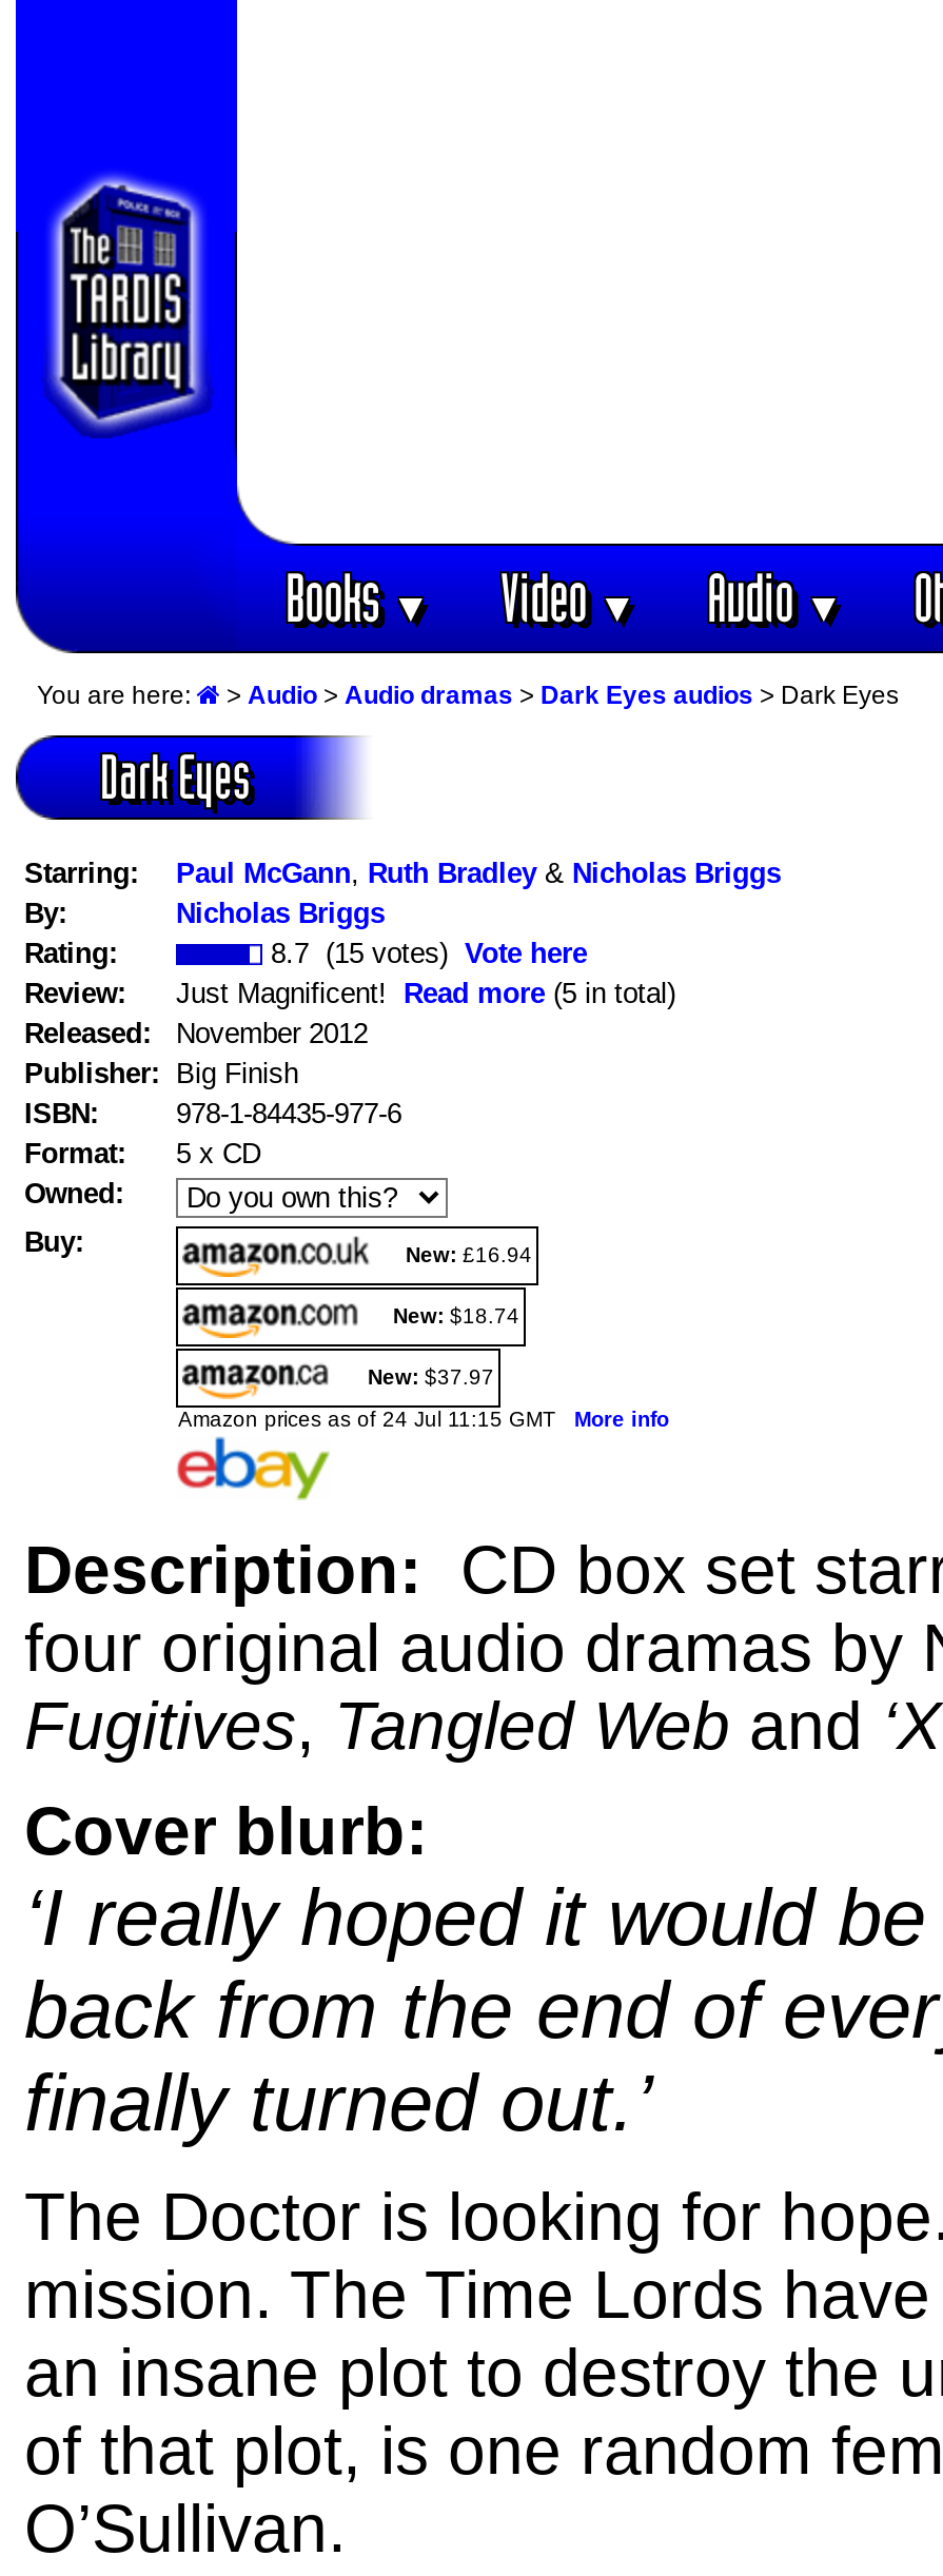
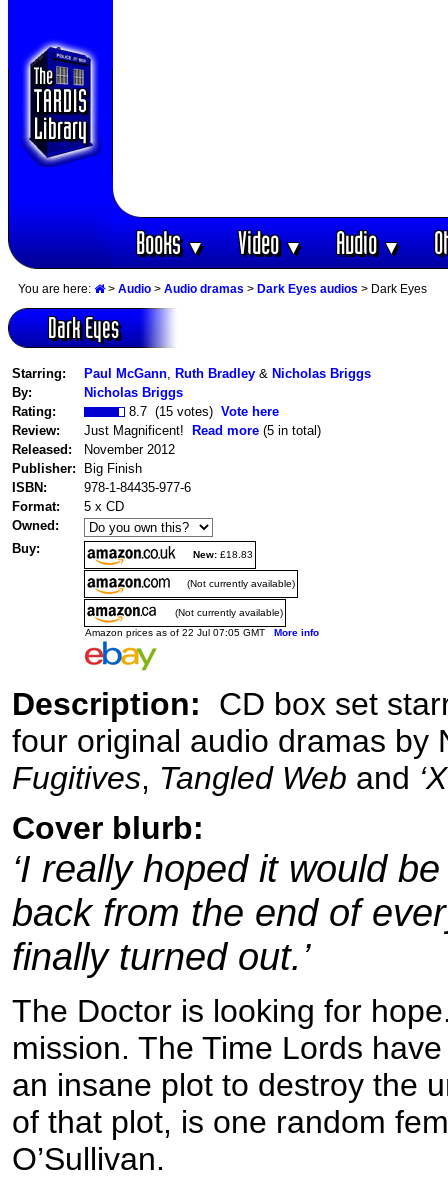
[406,1243,532,1266] New: £16.94 -> [193,549,253,560] New: £18.83
[393,1304,519,1327] New: $18.74 -> [187,578,295,589] (Not currently available)
[368,1365,494,1388] New: $37.97 -> [175,607,283,618] (Not currently available)
[178,1407,669,1430] Amazon prices as of 24 Jul 11:15 GMT More info -> [85,627,319,638] Amazon prices as of 22 Jul 07:05 GMT More info

